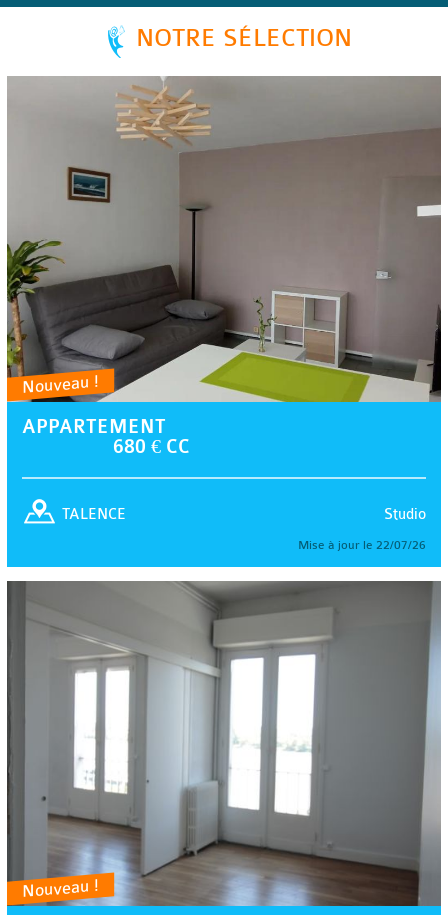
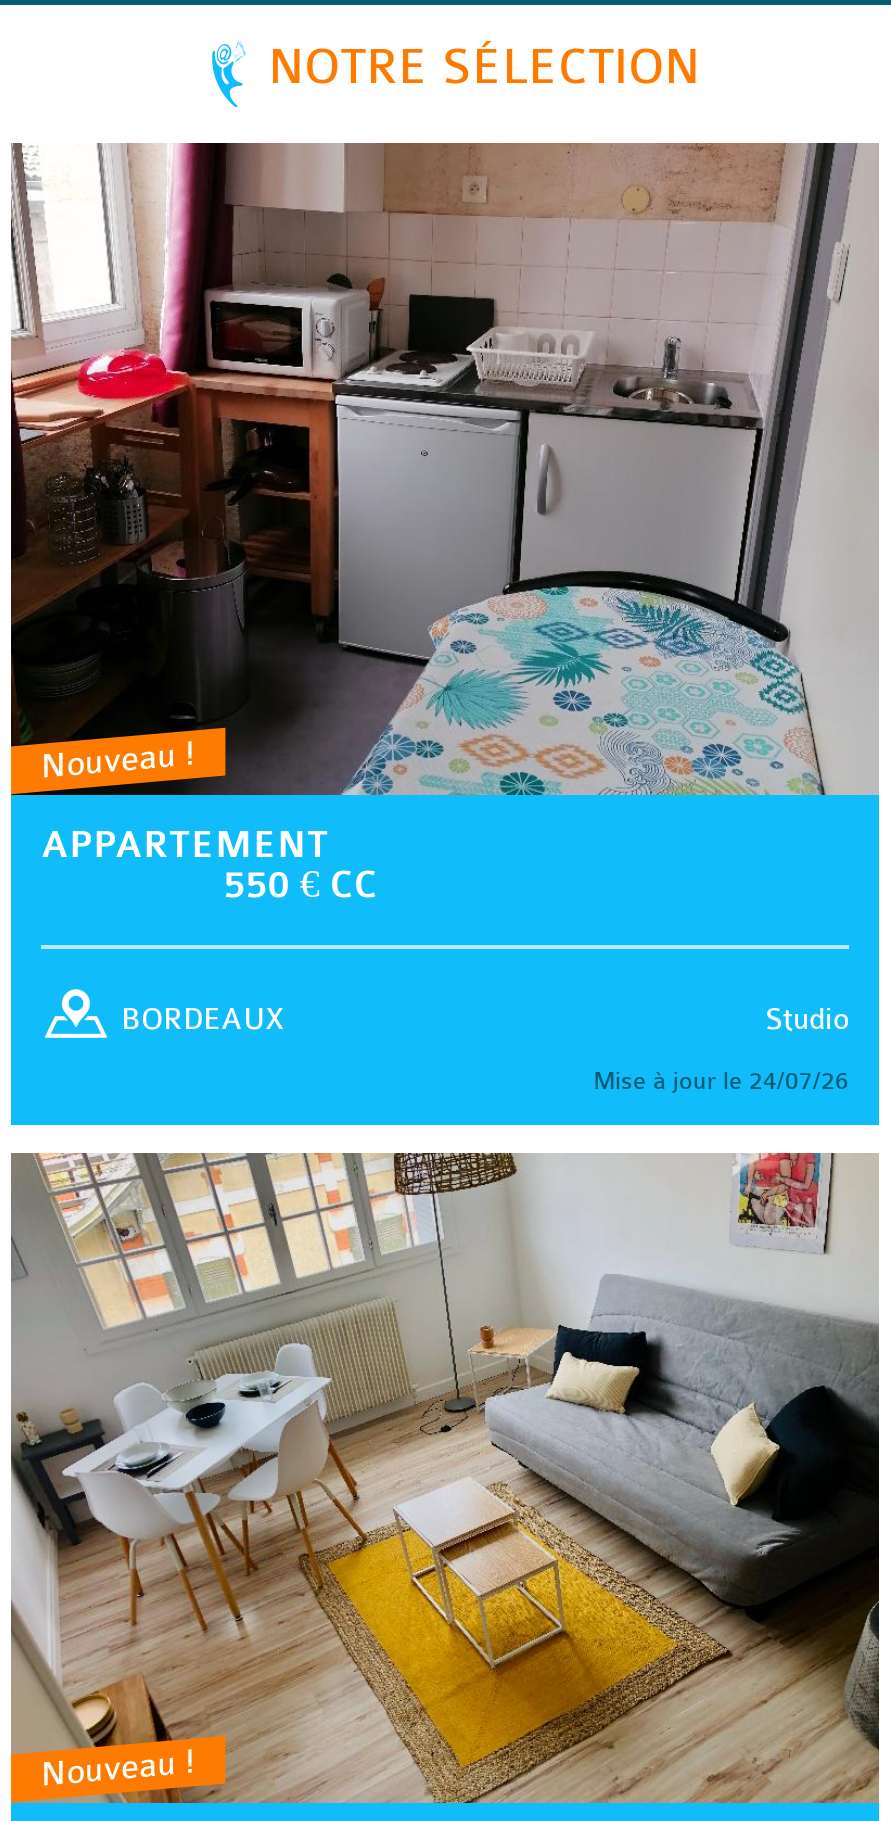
[6,76,441,457] [image] | 680 € CC -> [9,143,877,906] [image] | 550 € CC
[62,506,126,523] TALENCE -> [121,1002,285,1036] BORDEAUX
[298,537,426,551] Mise à jour le 22/07/26 -> [593,1066,849,1094] Mise à jour le 24/07/26
[6,580,442,907] [image] -> [11,1151,881,1805] [image]

